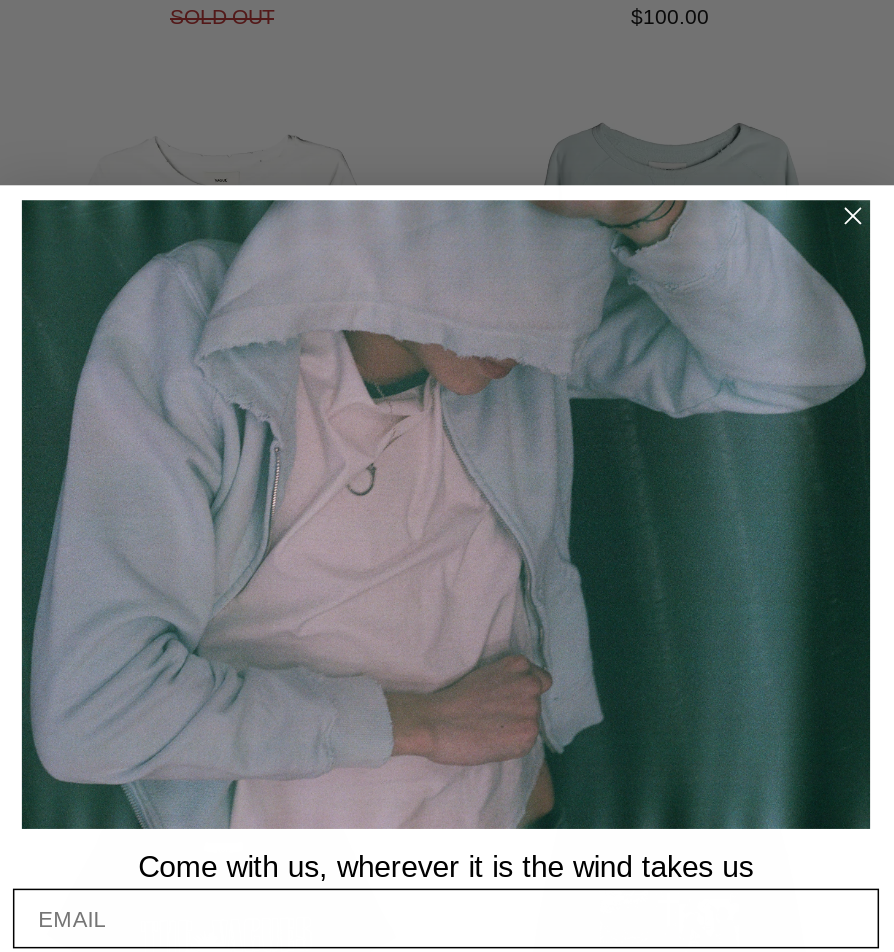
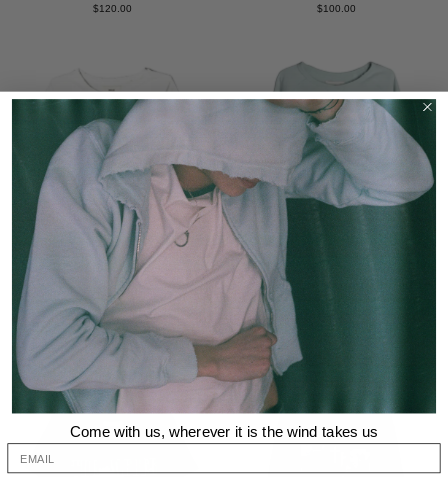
[170,5,274,27] SOLD OUT -> [92,2,131,13] $120.00

